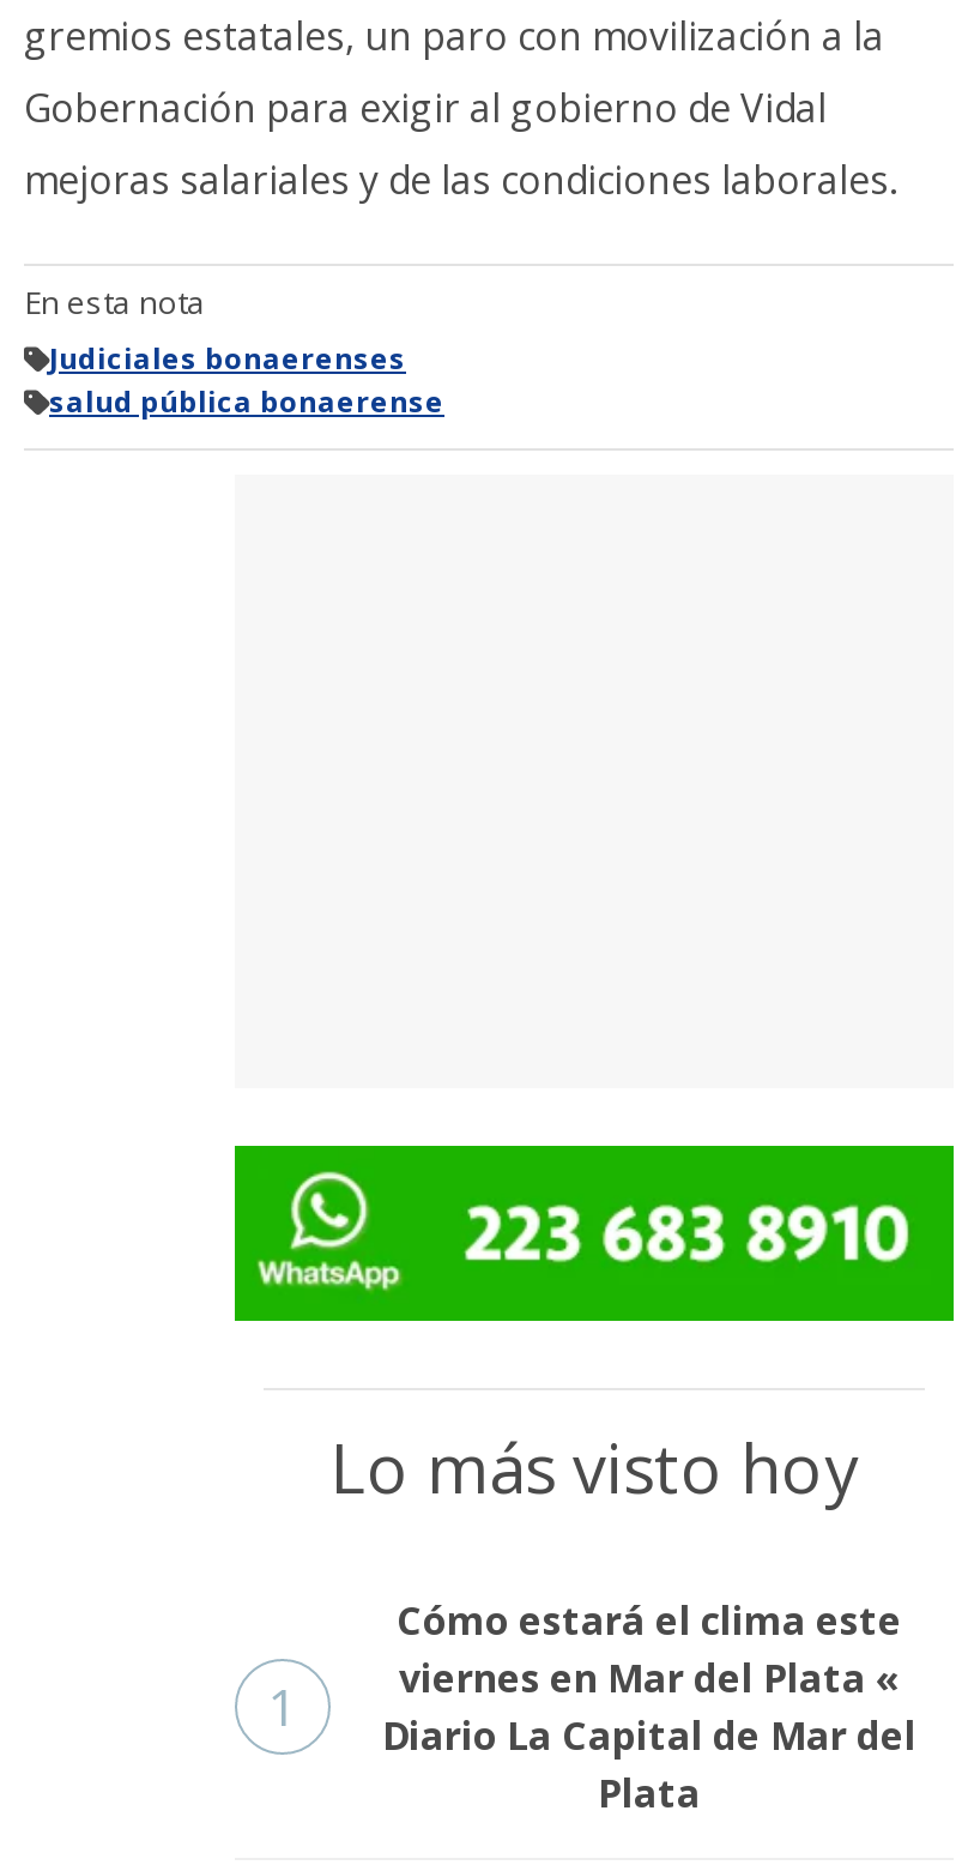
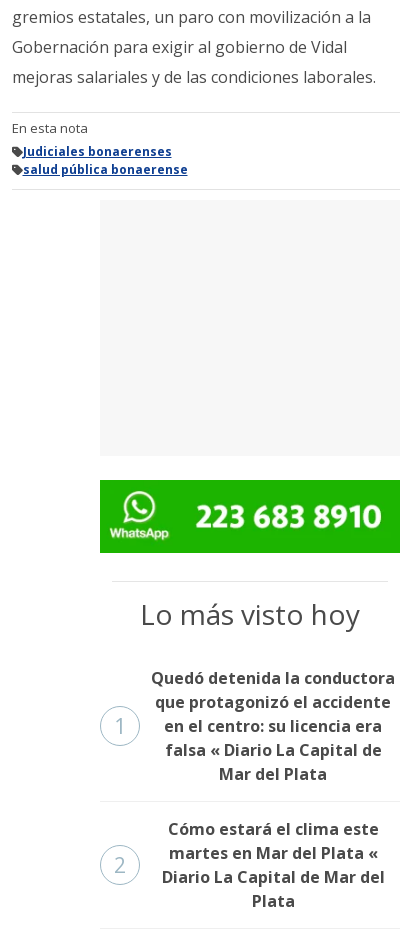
none -> [114,667,395,879] Quedó detenida la conductora | que protagonizó el accidente | en el centro: su licencia era | falsa « Diario La Capital de | Mar del Plata | 2
[399,1651,900,1704] viernes en Mar del Plata « -> [168,842,377,864] martes en Mar del Plata «

